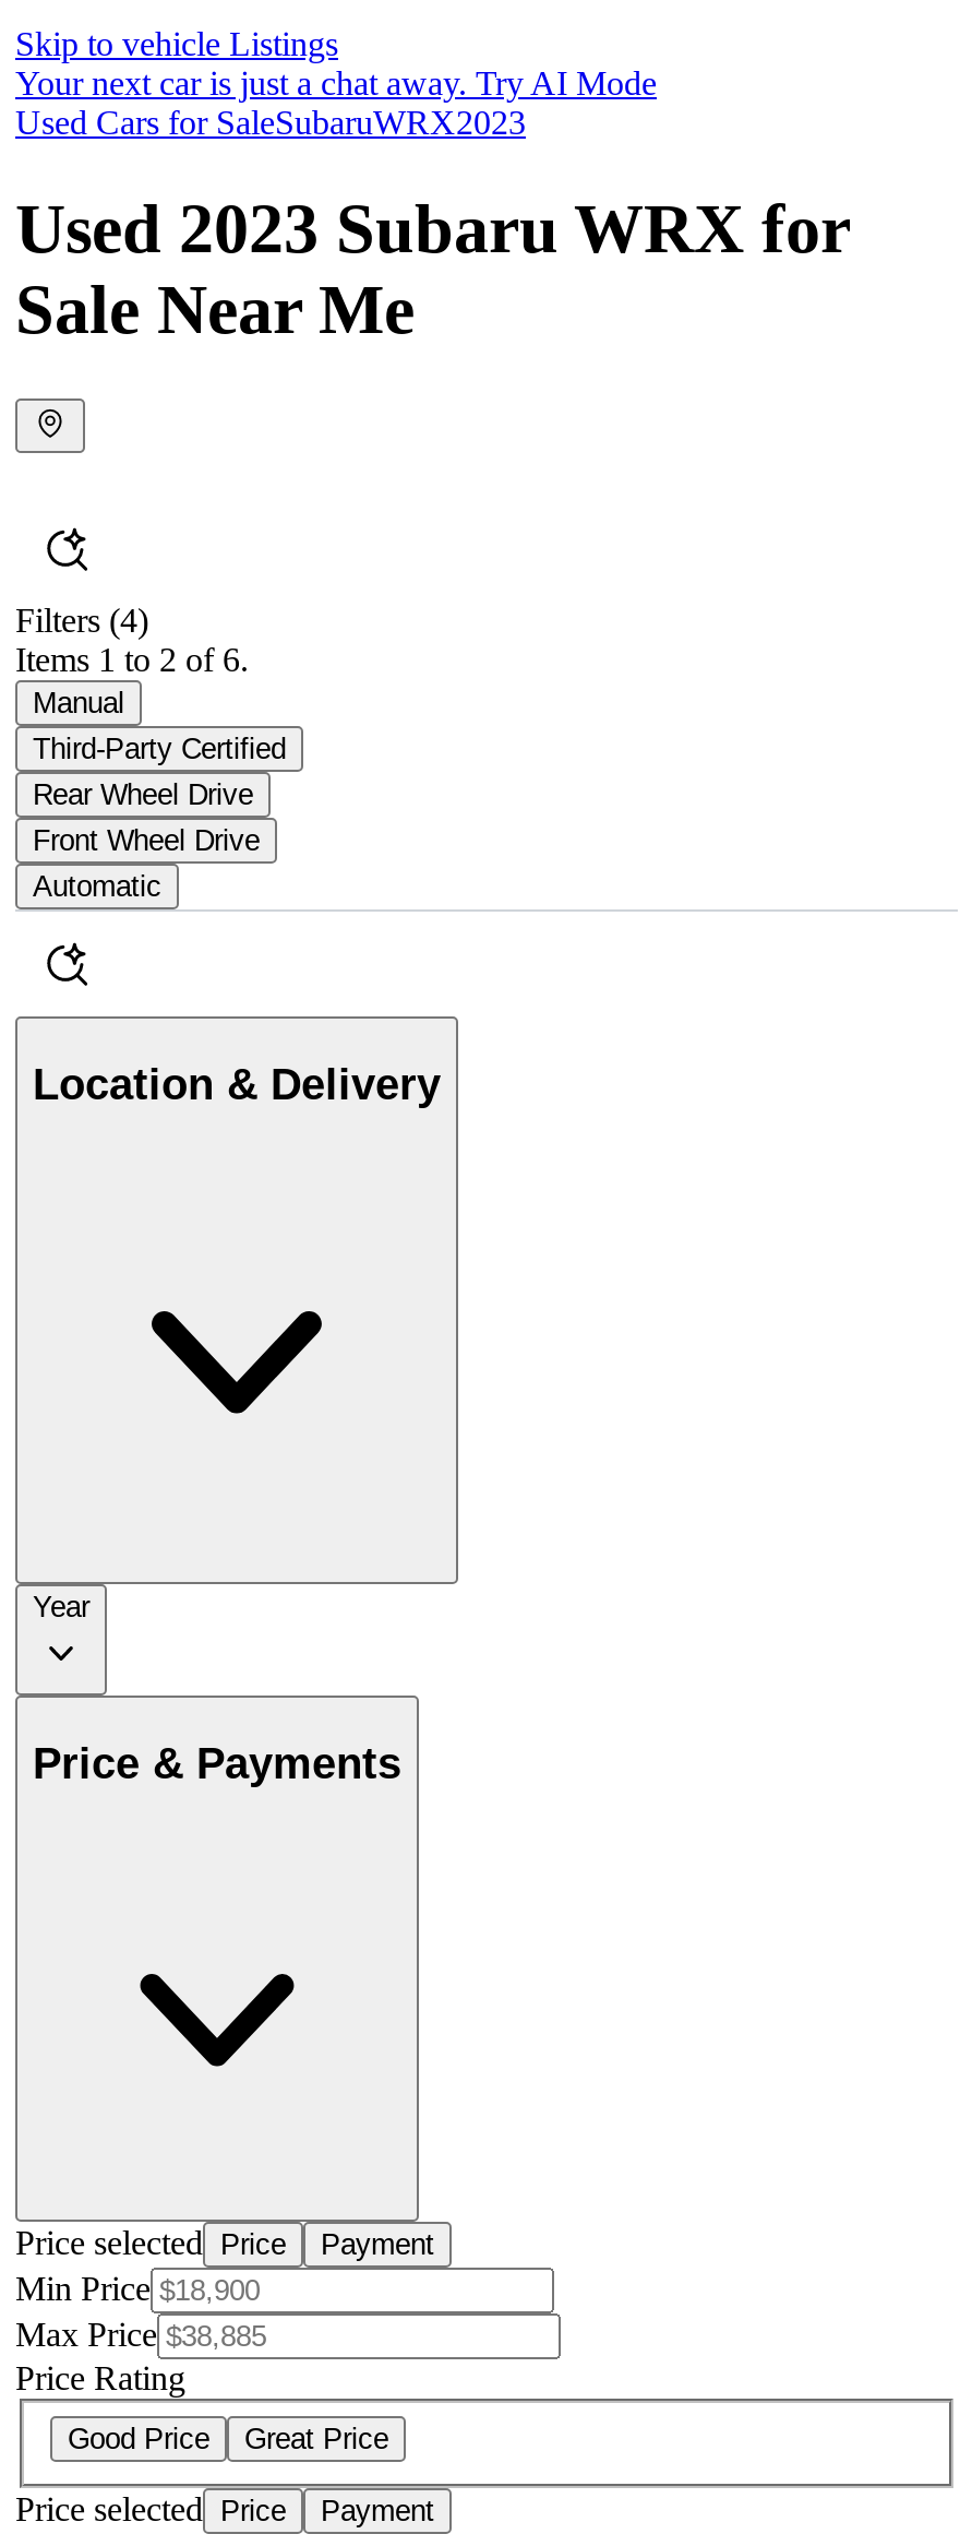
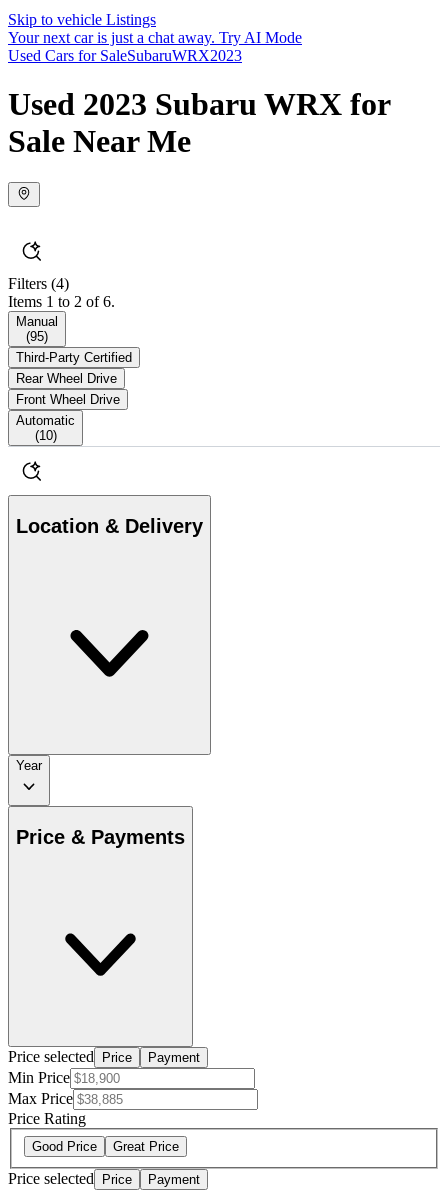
none -> [26,329,48,344] (95)
none -> [34,428,56,443] (10)

